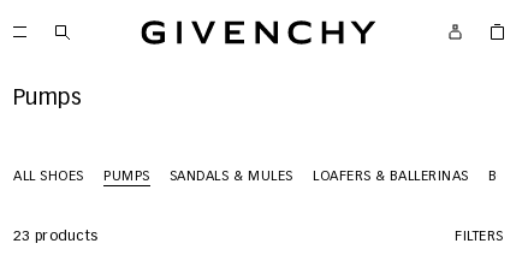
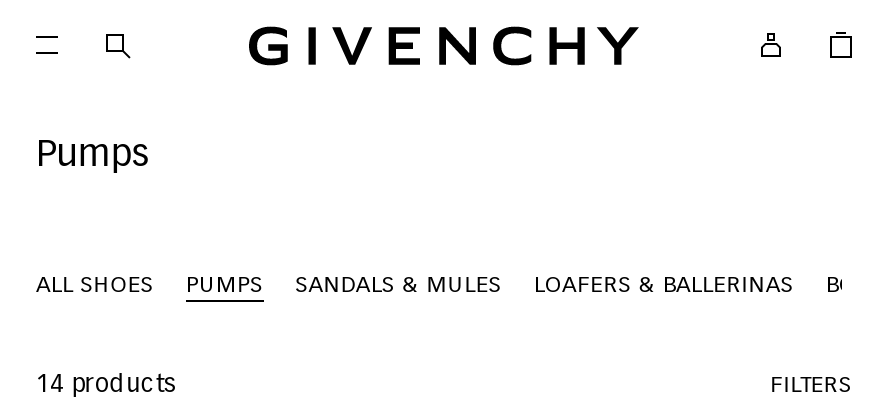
[13,230,98,244] 23 products -> [36,374,177,398] 14 products

